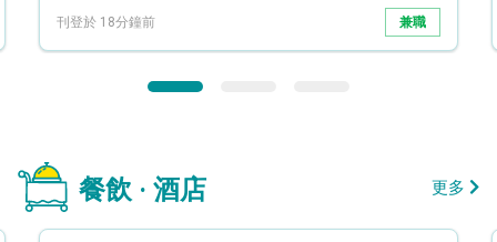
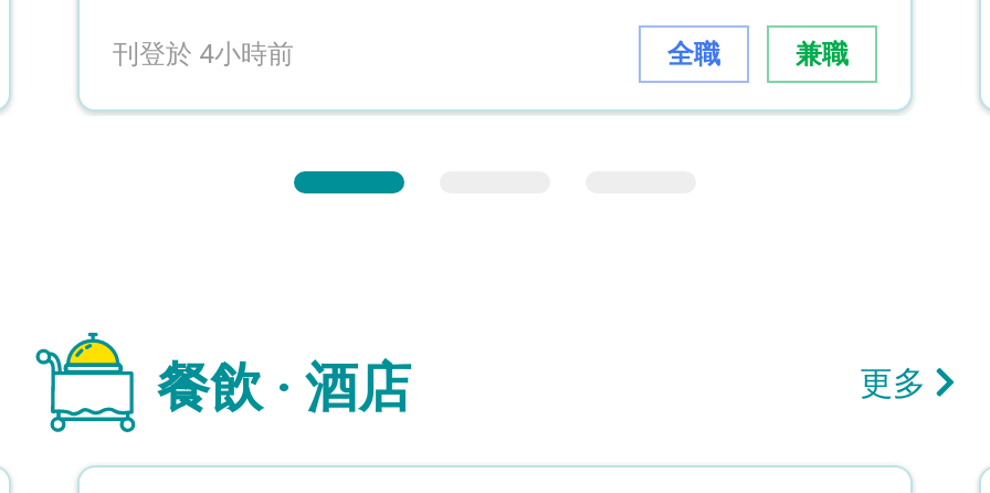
[57,14,155,29] 刊登於 18分鐘前 -> [113,38,720,69] 刊登於 4小時前 | 全職

